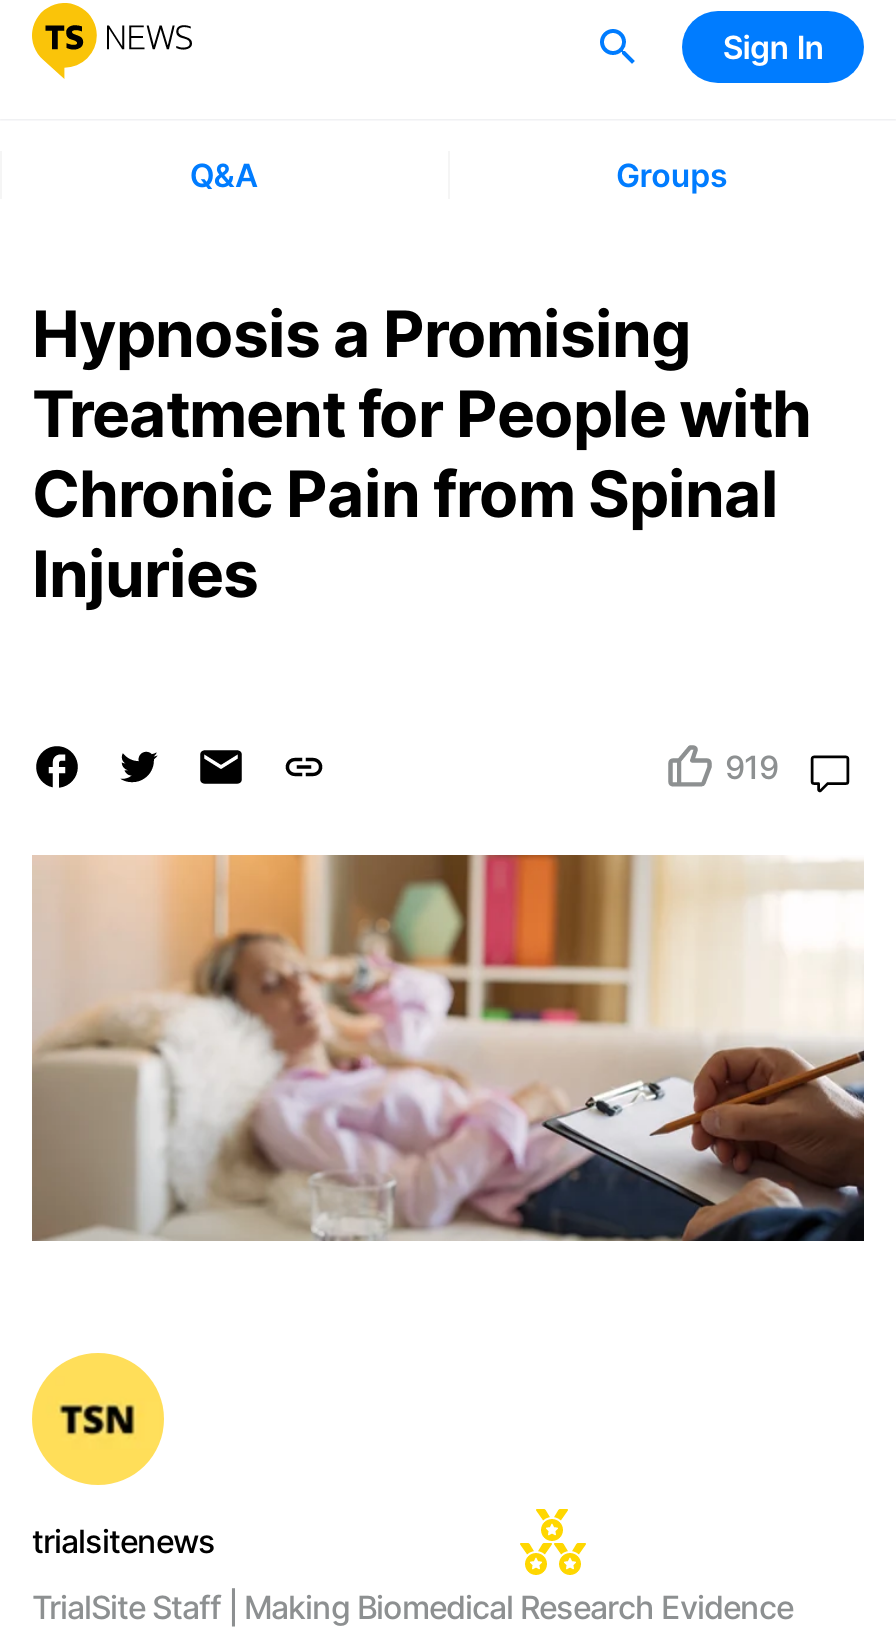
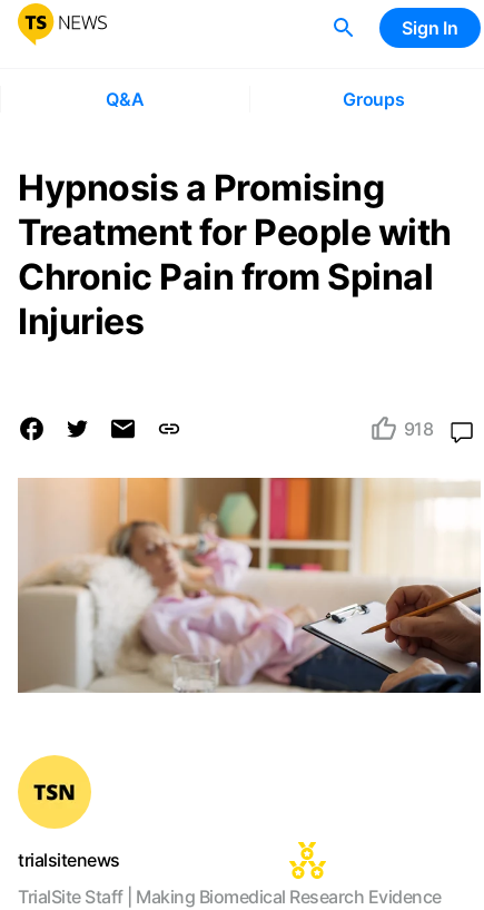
[725,747,778,787] 919 -> [403,418,433,440] 918

